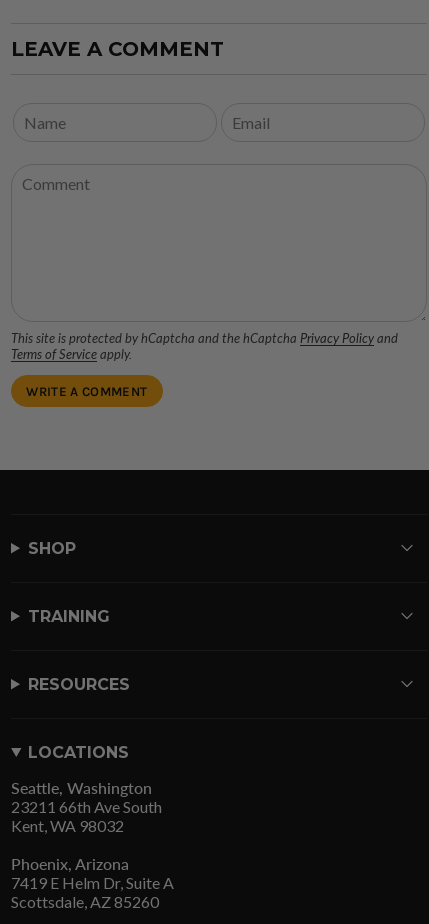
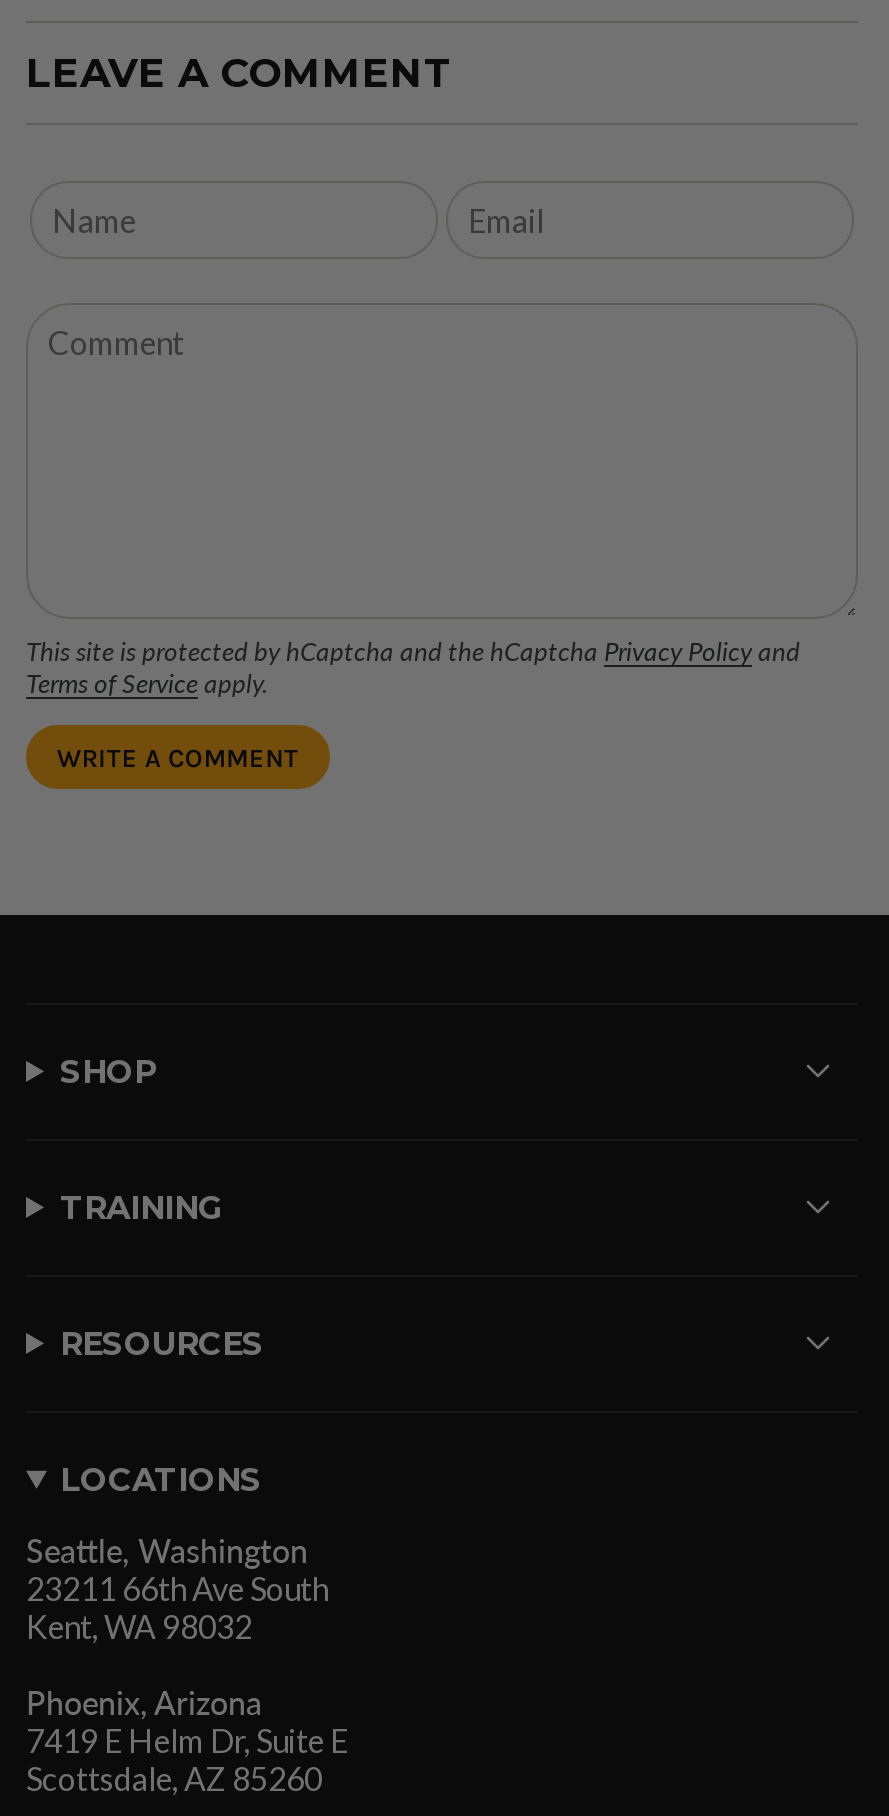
[11,873,174,892] 7419 E Helm Dr, Suite A -> [26,1720,348,1758] 7419 E Helm Dr, Suite E

